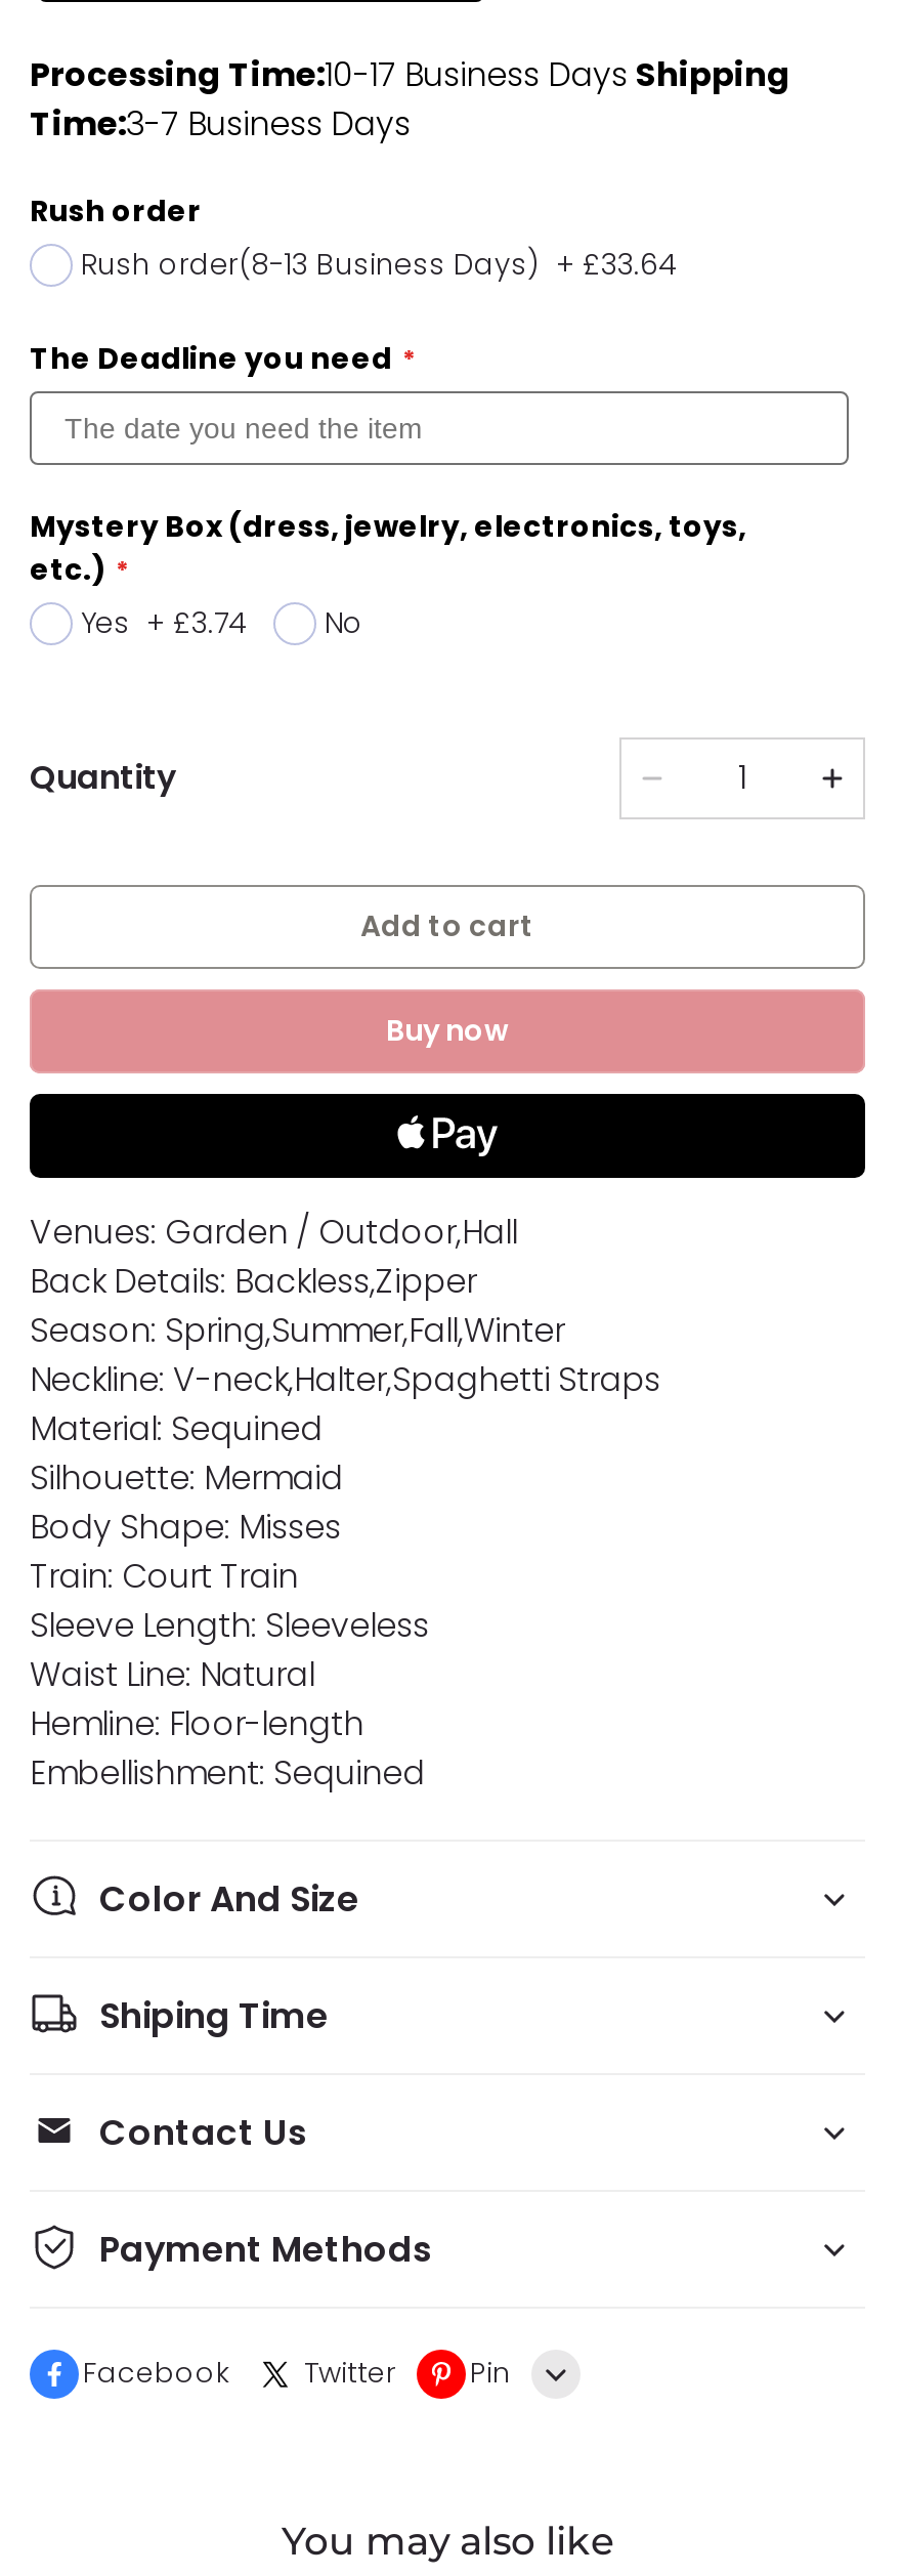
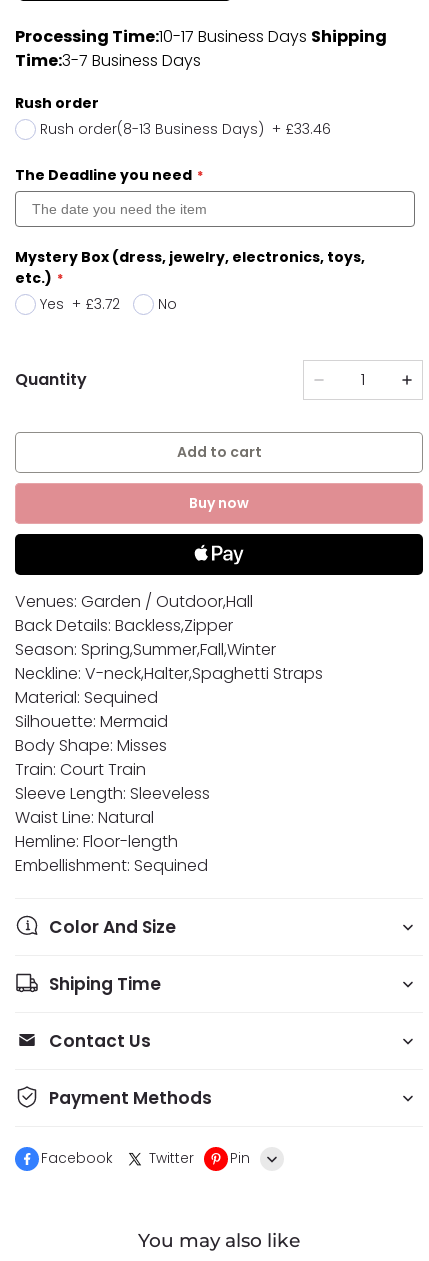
[81,243,677,284] Rush order(8-13 Business Days) + £33.64 -> [40,119,331,139] Rush order(8-13 Business Days) + £33.46
[81,602,363,643] Yes + £3.74 No -> [40,294,177,314] Yes + £3.72 No

